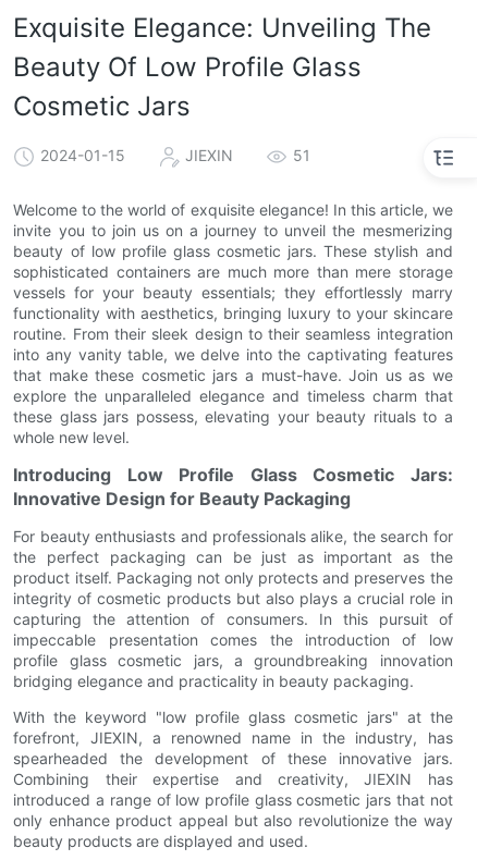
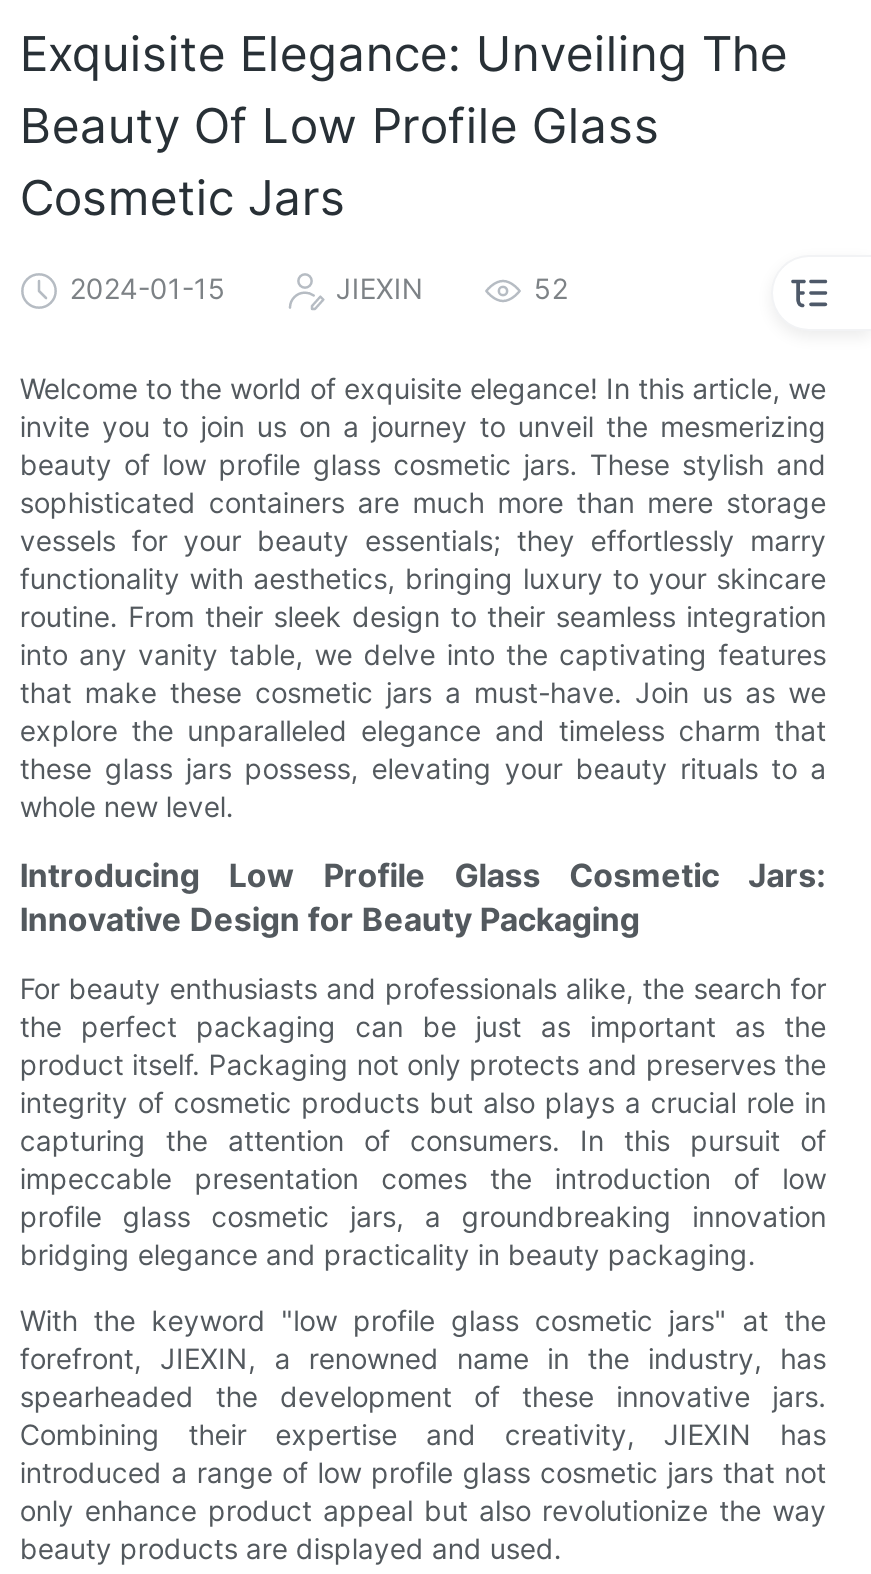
[293,146,311,164] 51 -> [534,271,568,305] 52

